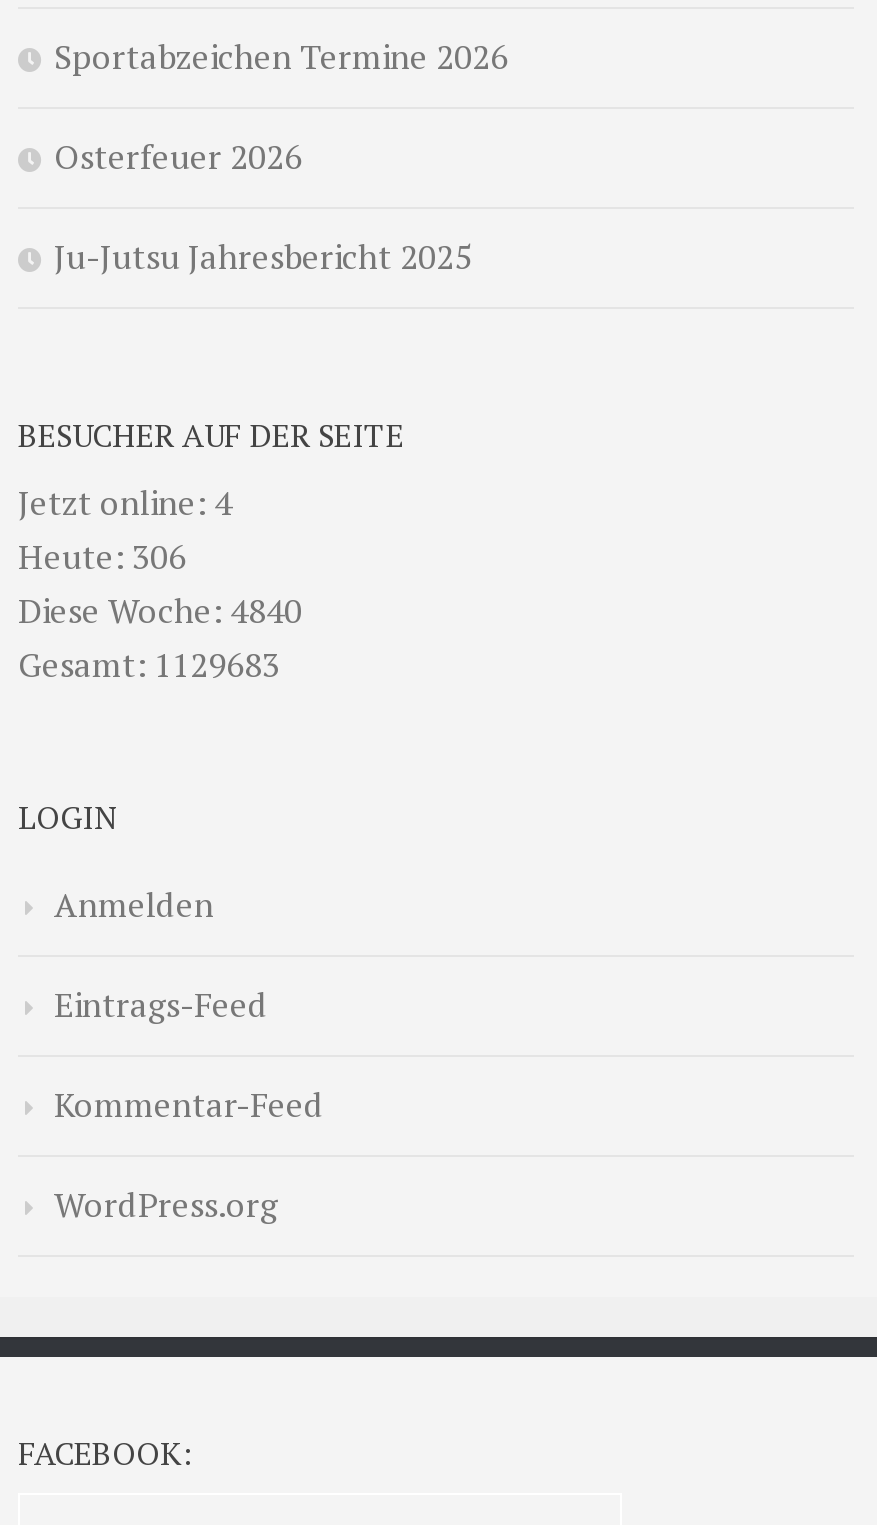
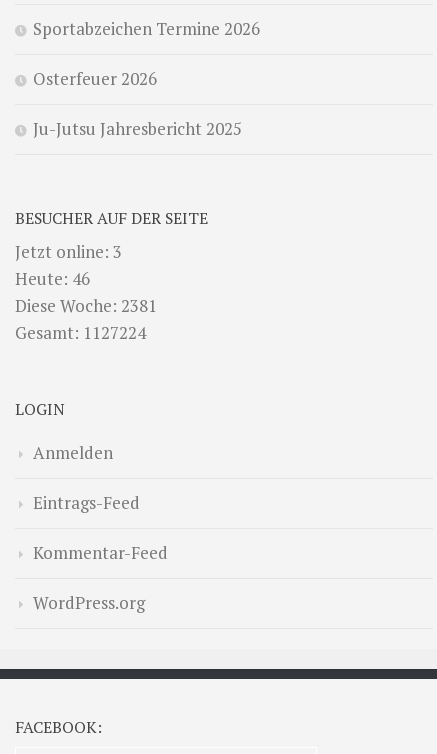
[18,478,232,524] Jetzt online: 4 -> [15,240,122,263] Jetzt online: 3
[18,532,186,578] Heute: 306 -> [15,267,90,290] Heute: 46
[18,586,302,632] Diese Woche: 4840 -> [15,294,157,317] Diese Woche: 2381
[18,640,280,686] Gesamt: 1129683 -> [15,321,146,344] Gesamt: 1127224

